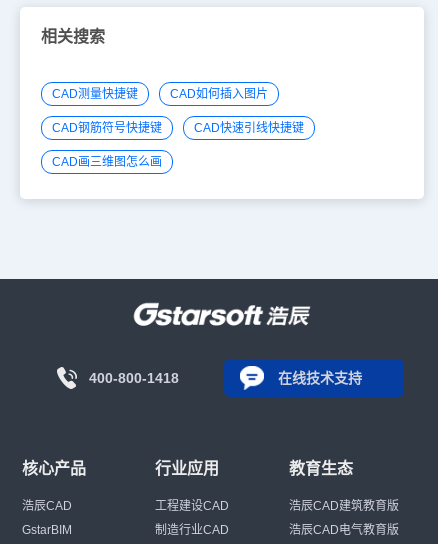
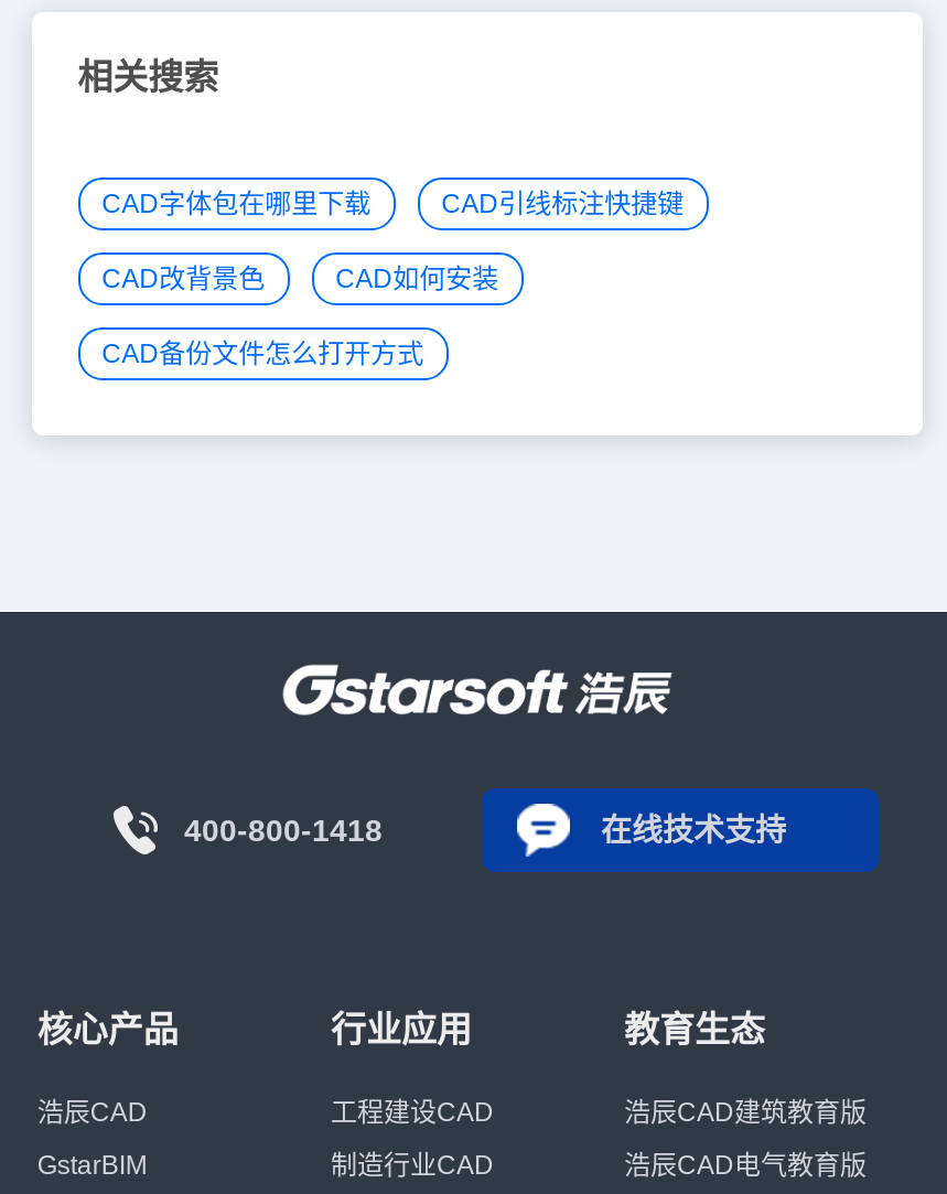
[52,87,268,101] CAD测量快捷键 | CAD如何插入图片 -> [102,188,684,219] CAD字体包在哪里下载 | CAD引线标注快捷键
[52,121,304,135] CAD钢筋符号快捷键 | CAD快速引线快捷键 -> [102,263,499,293] CAD改背景色 | CAD如何安装
[52,155,162,169] CAD画三维图怎么画 -> [102,338,424,368] CAD备份文件怎么打开方式

